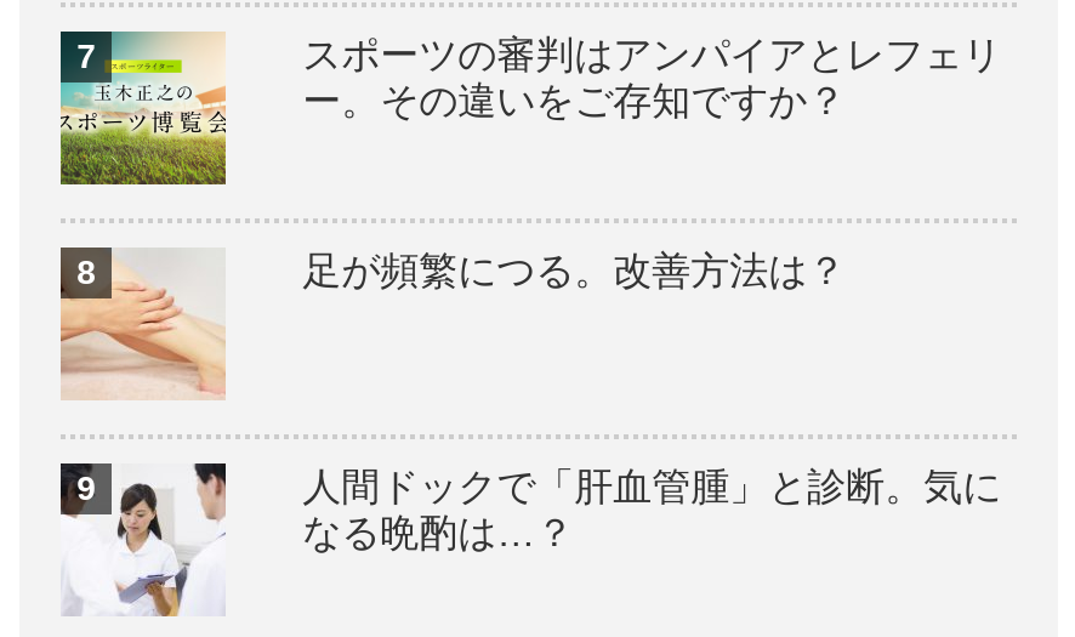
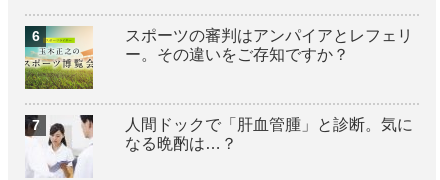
[58,248,846,400] [image] | 足が頻繁につる。改善方法は？ -> none

